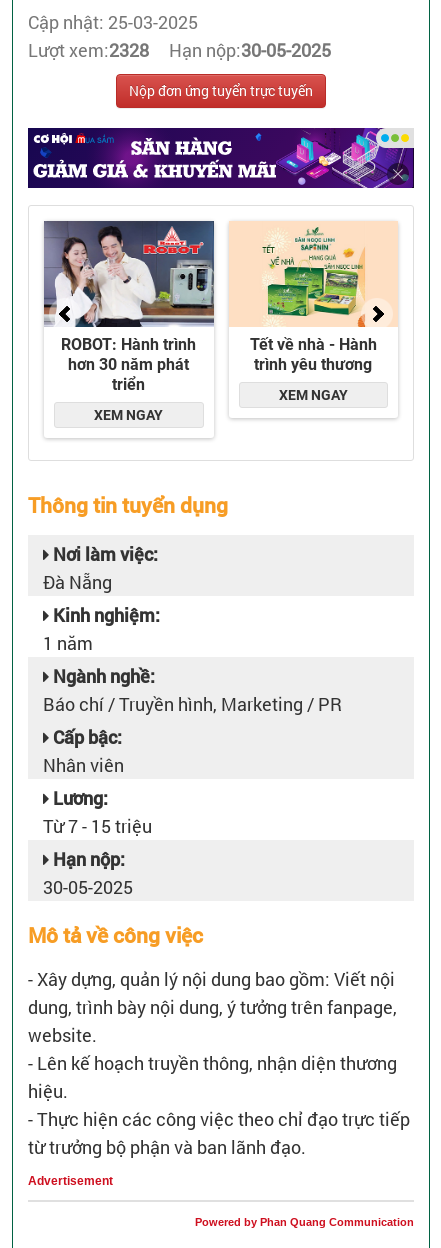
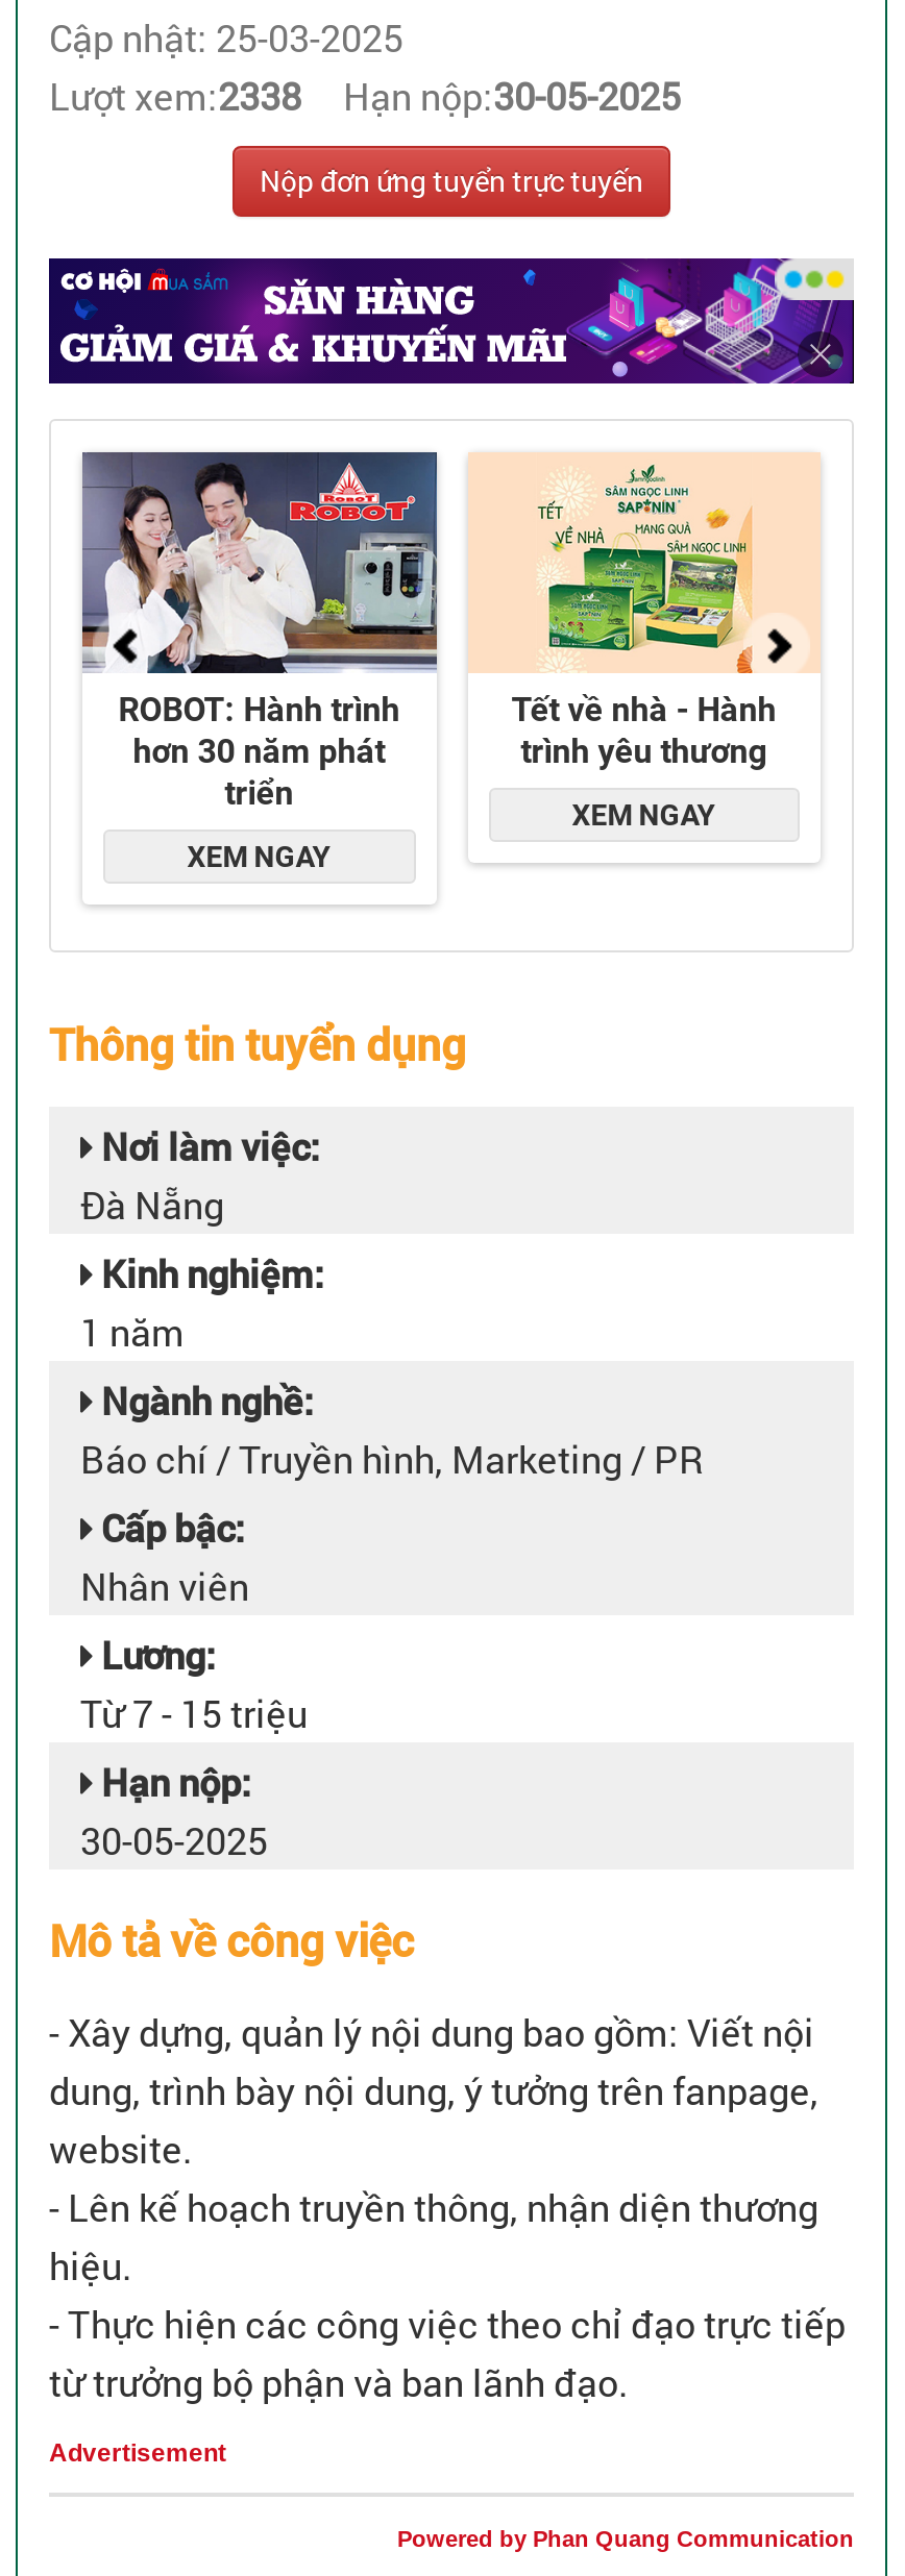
[28,38,331,62] Lượt xem:2328 Hạn nộp:30-05-2025 -> [49,71,681,121] Lượt xem:2338 Hạn nộp:30-05-2025

